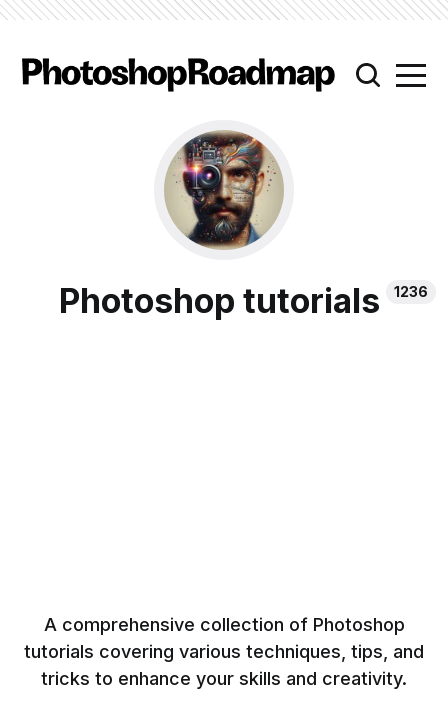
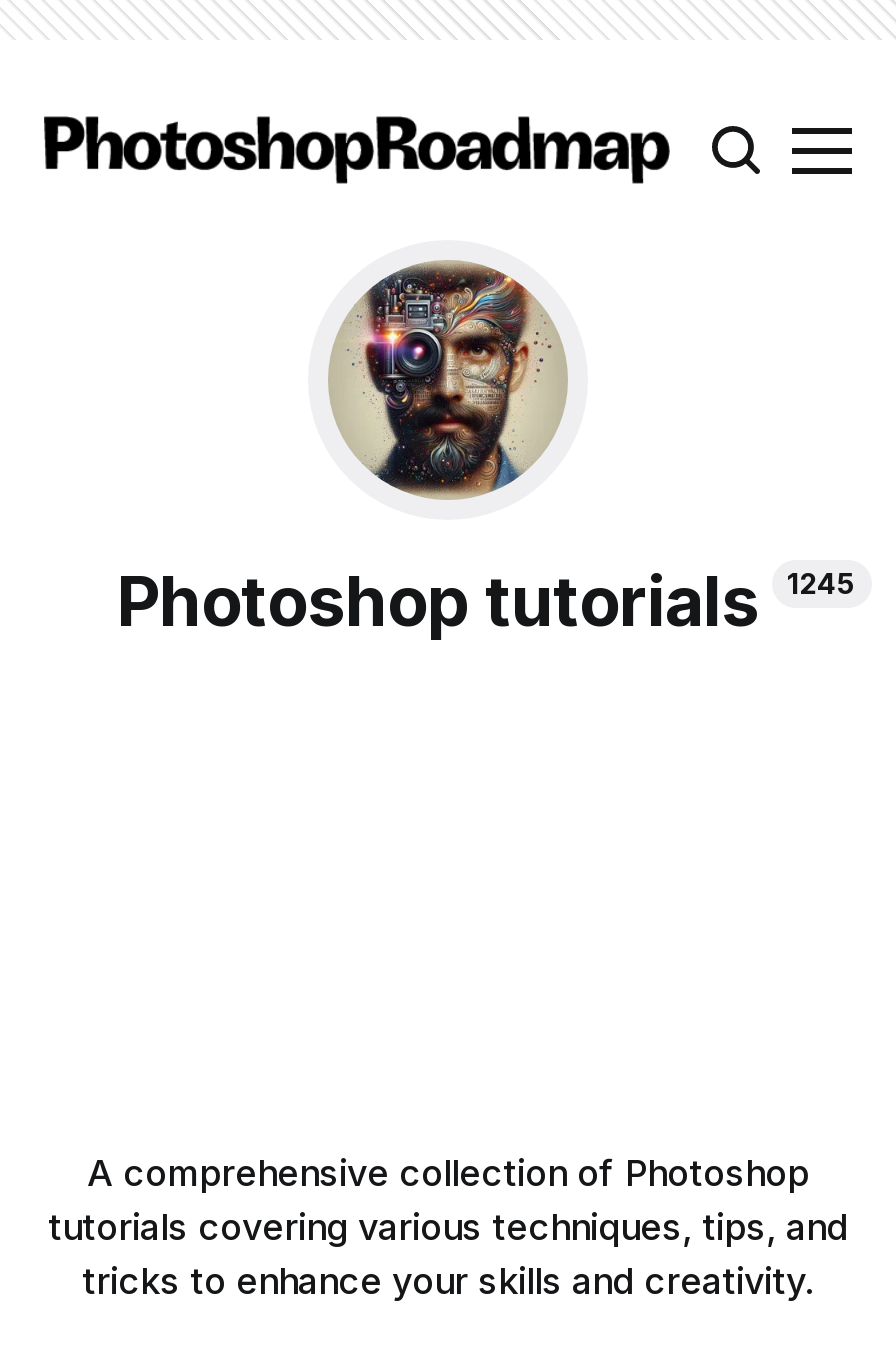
[58,280,427,321] Photoshop tutorials 1236 -> [117,560,855,642] Photoshop tutorials 1245

